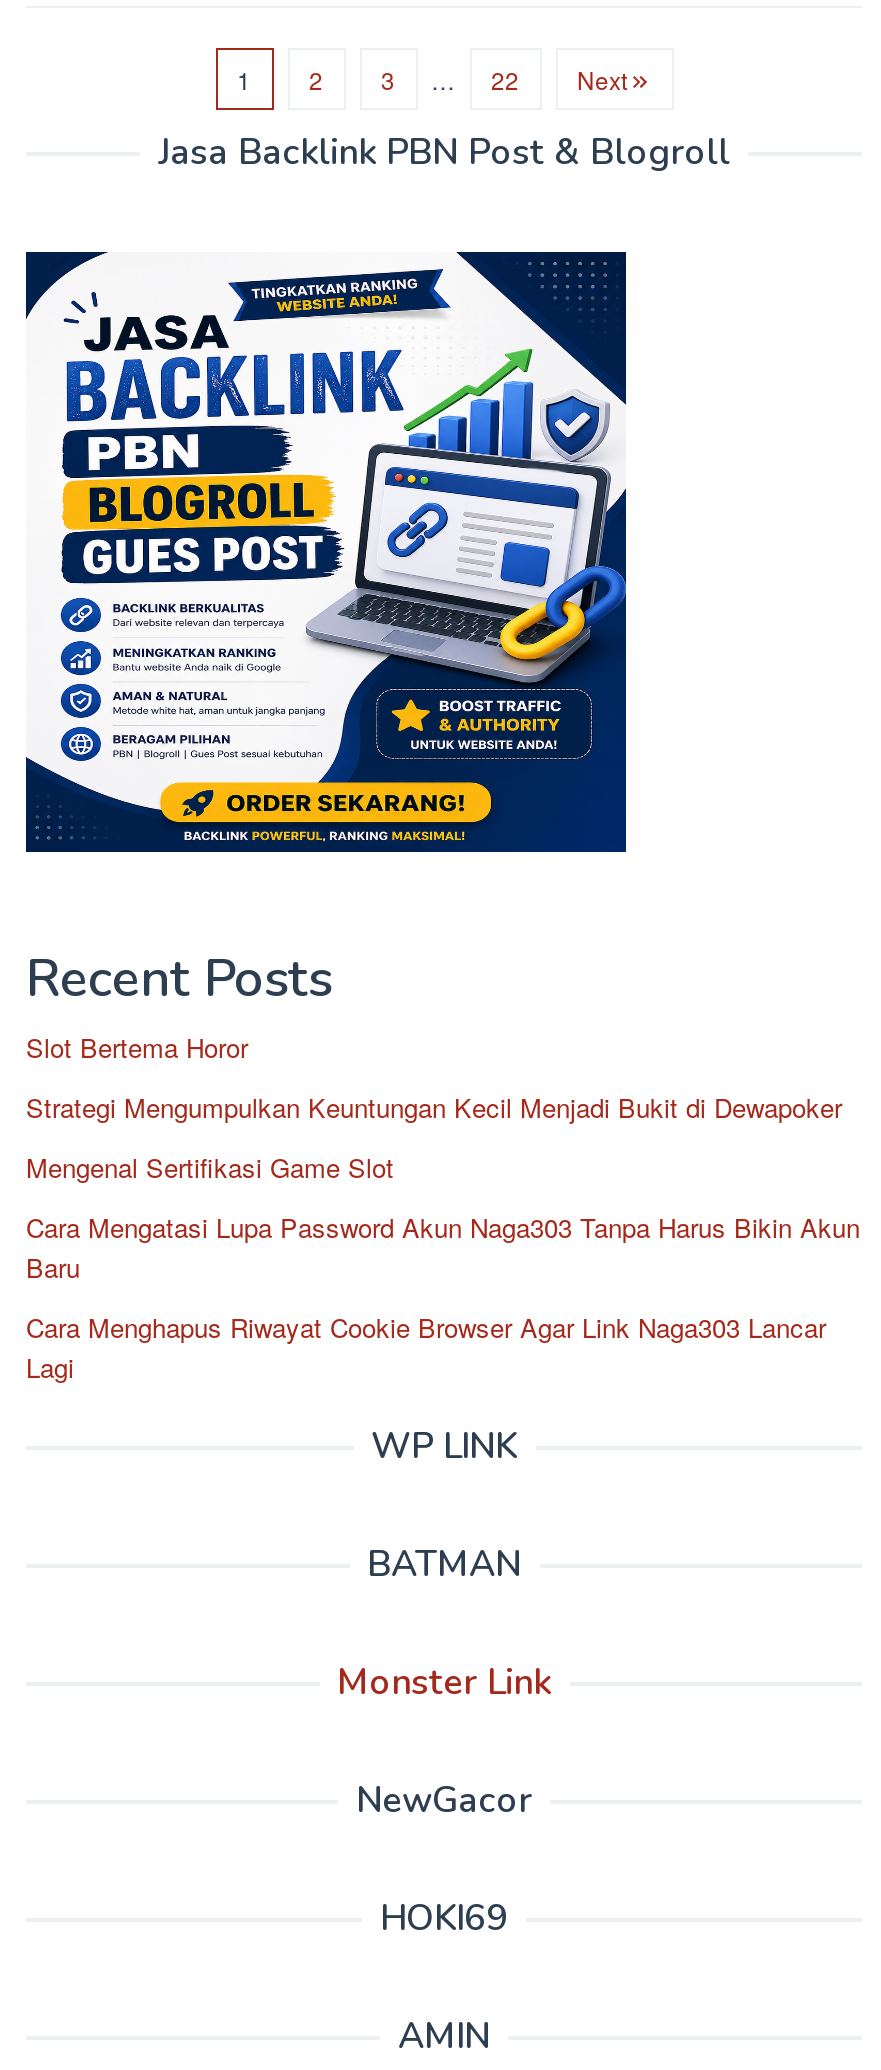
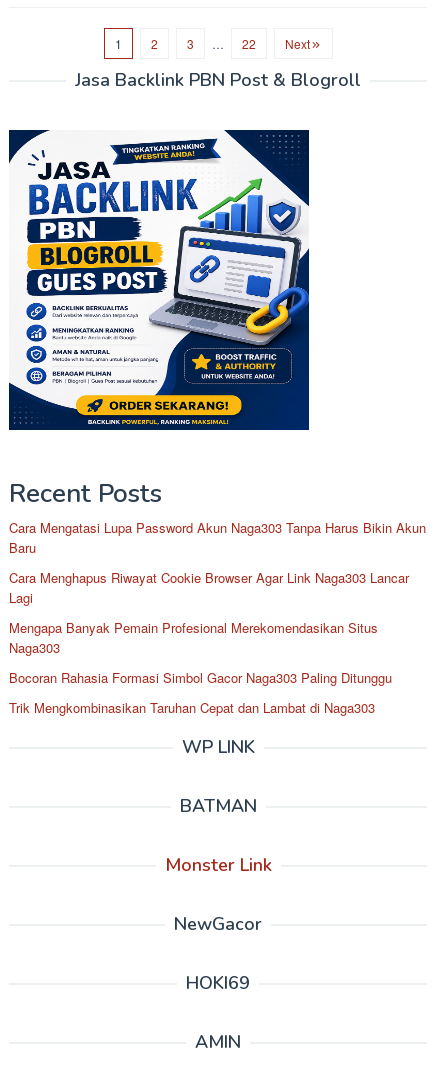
[26,1027,842,1185] Slot Bertema Horor | Strategi Mengumpulkan Keuntungan Kecil Menjadi Bukit di Dewapoker | Mengenal Sertifikasi Game Slot -> none
moved [26,1207,860,1385] -> [9,517,426,606]: Cara Mengatasi Lupa Password Akun Naga303 Tanpa Harus Bikin Akun | Baru | Cara Menghapus Riwayat Cookie Browser Agar Link Naga303 Lancar | Lagi
none -> [9,617,392,716] Mengapa Banyak Pemain Profesional Merekomendasikan Situs | Naga303 | Bocoran Rahasia Formasi Simbol Gacor Naga303 Paling Ditunggu | Trik Mengkombinasikan Taruhan Cepat dan Lambat di Naga303

